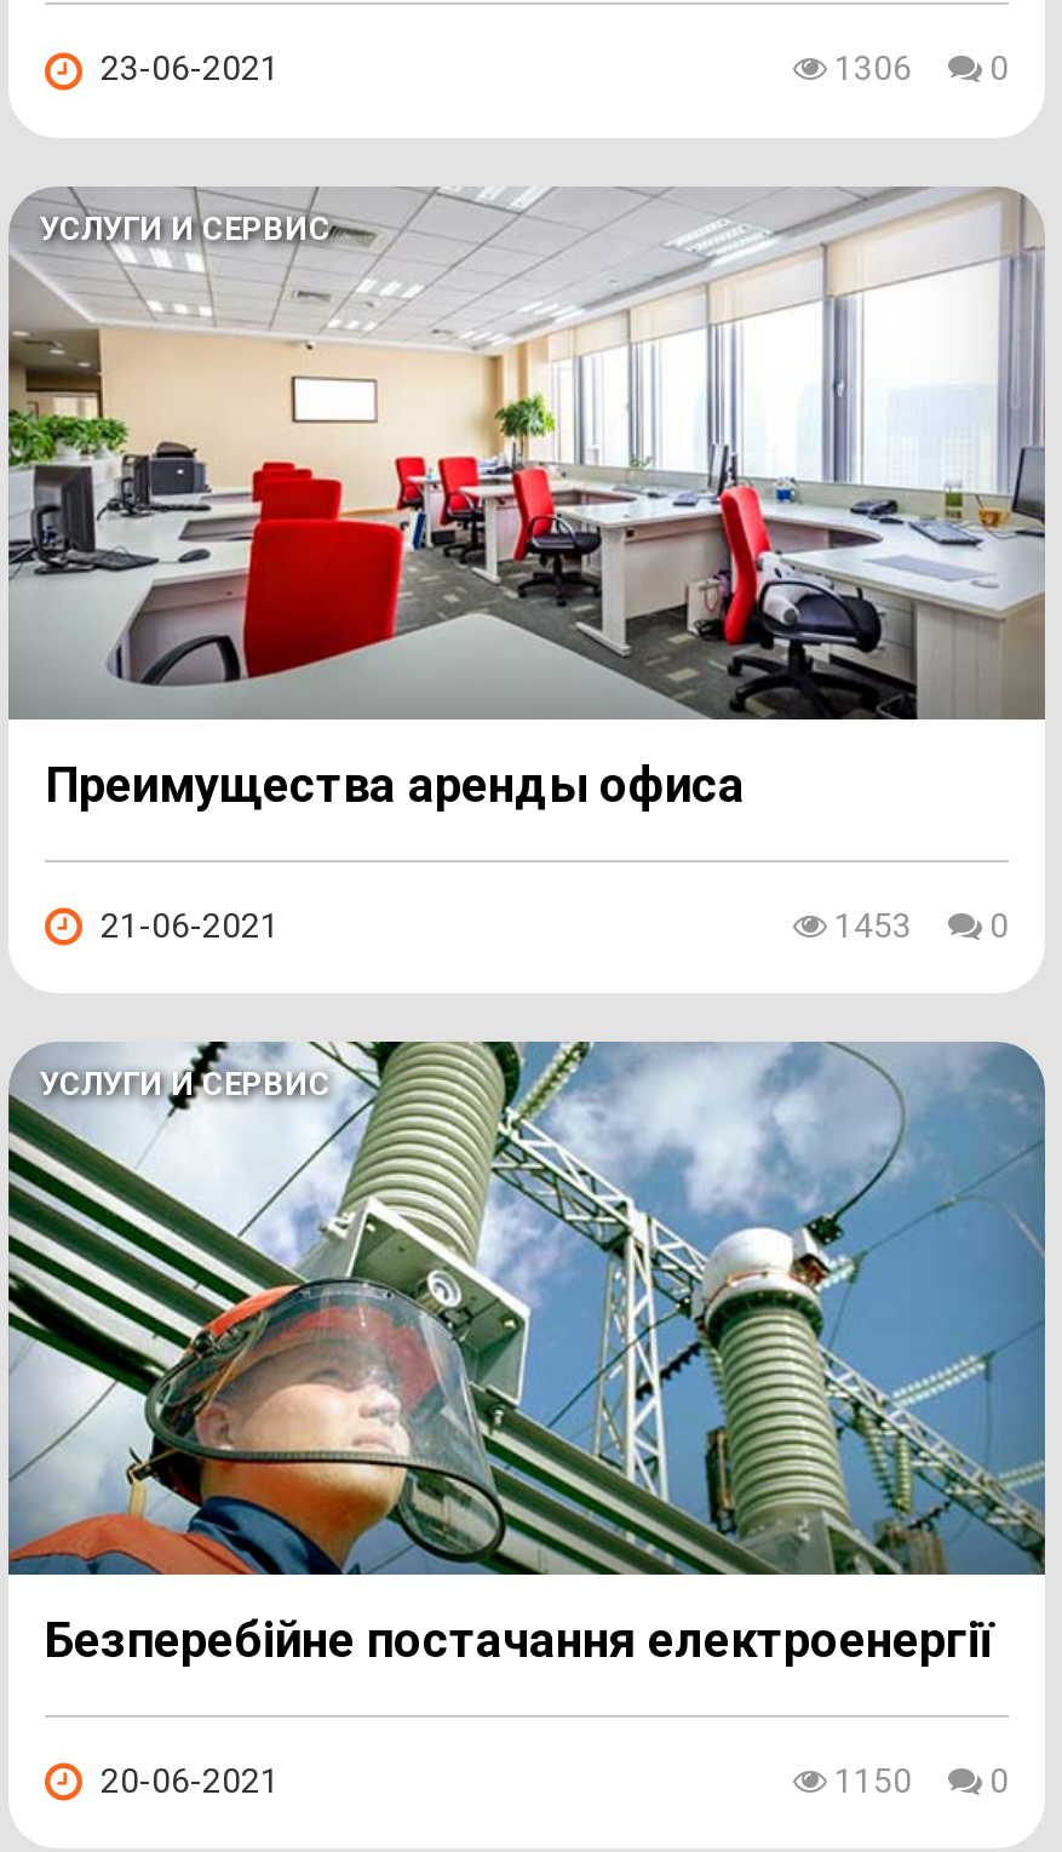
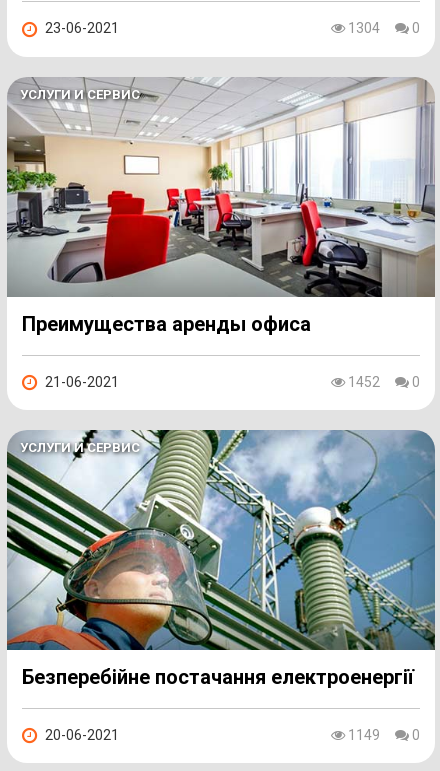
[827,49,1009,88] 1306 0 -> [345,20,420,36] 1304 0
[827,905,1009,944] 1453 0 -> [345,374,420,390] 1452 0
[827,1761,1009,1800] 1150 0 -> [345,727,420,743] 1149 0

